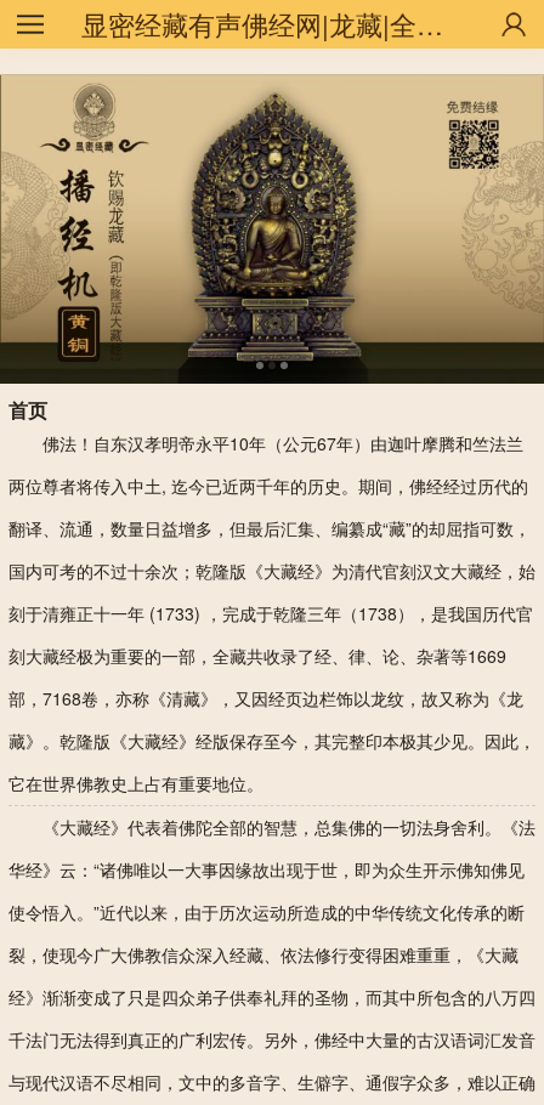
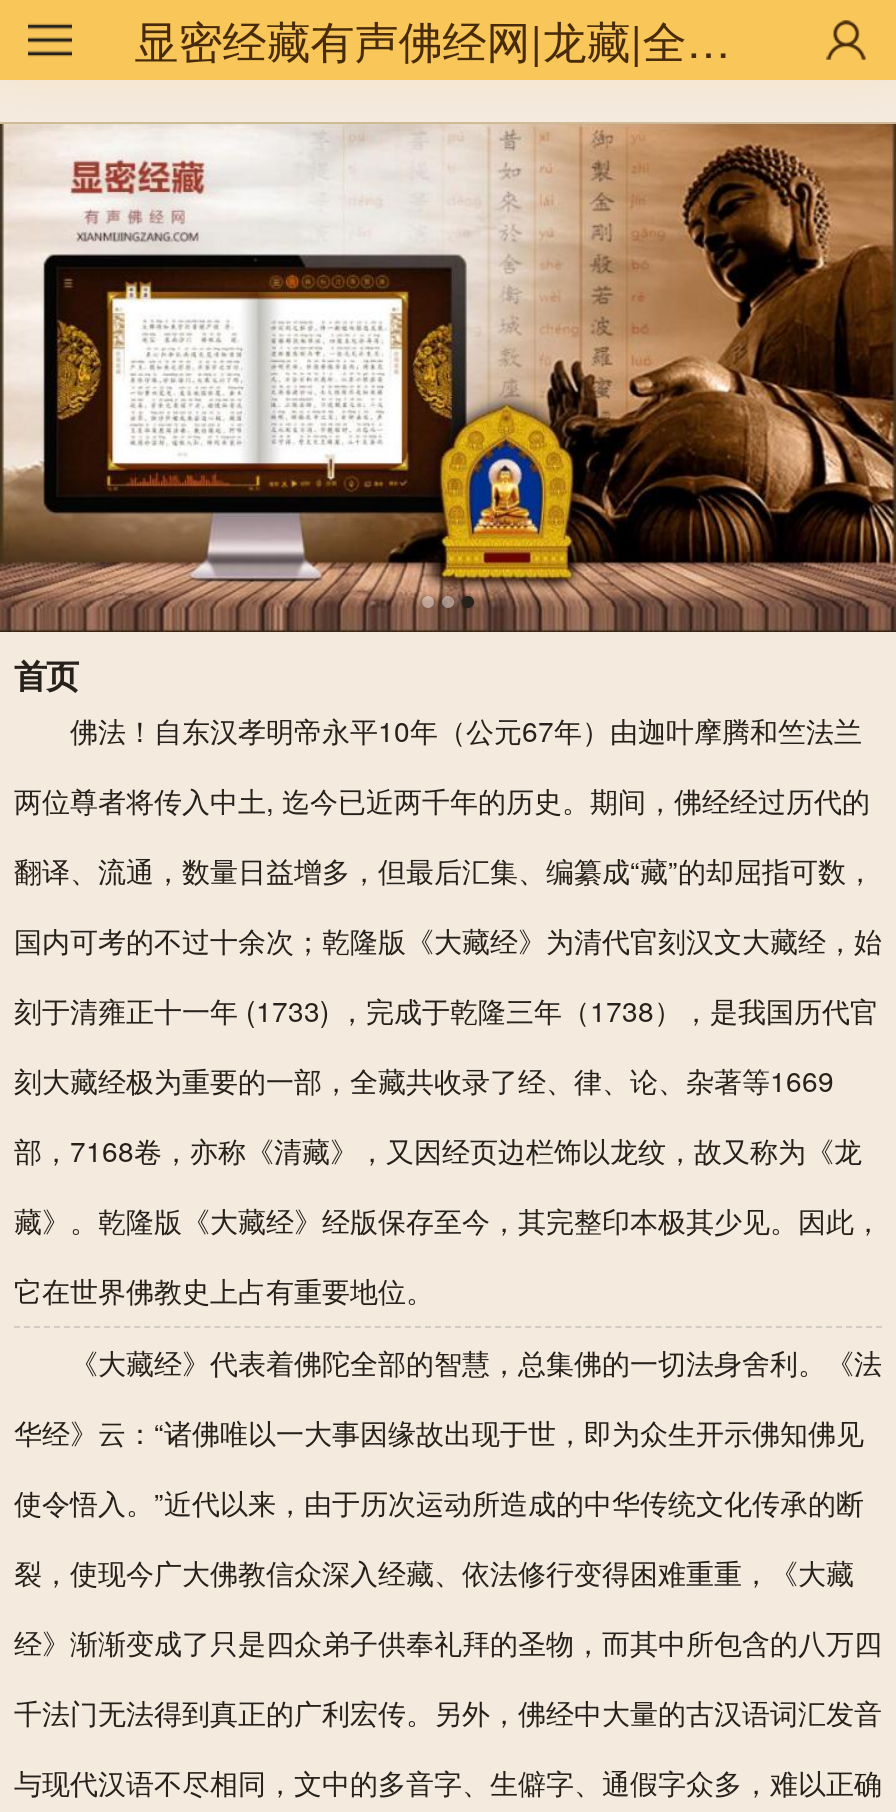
[4,75,540,384] [image] -> [6,124,890,632] [image]

